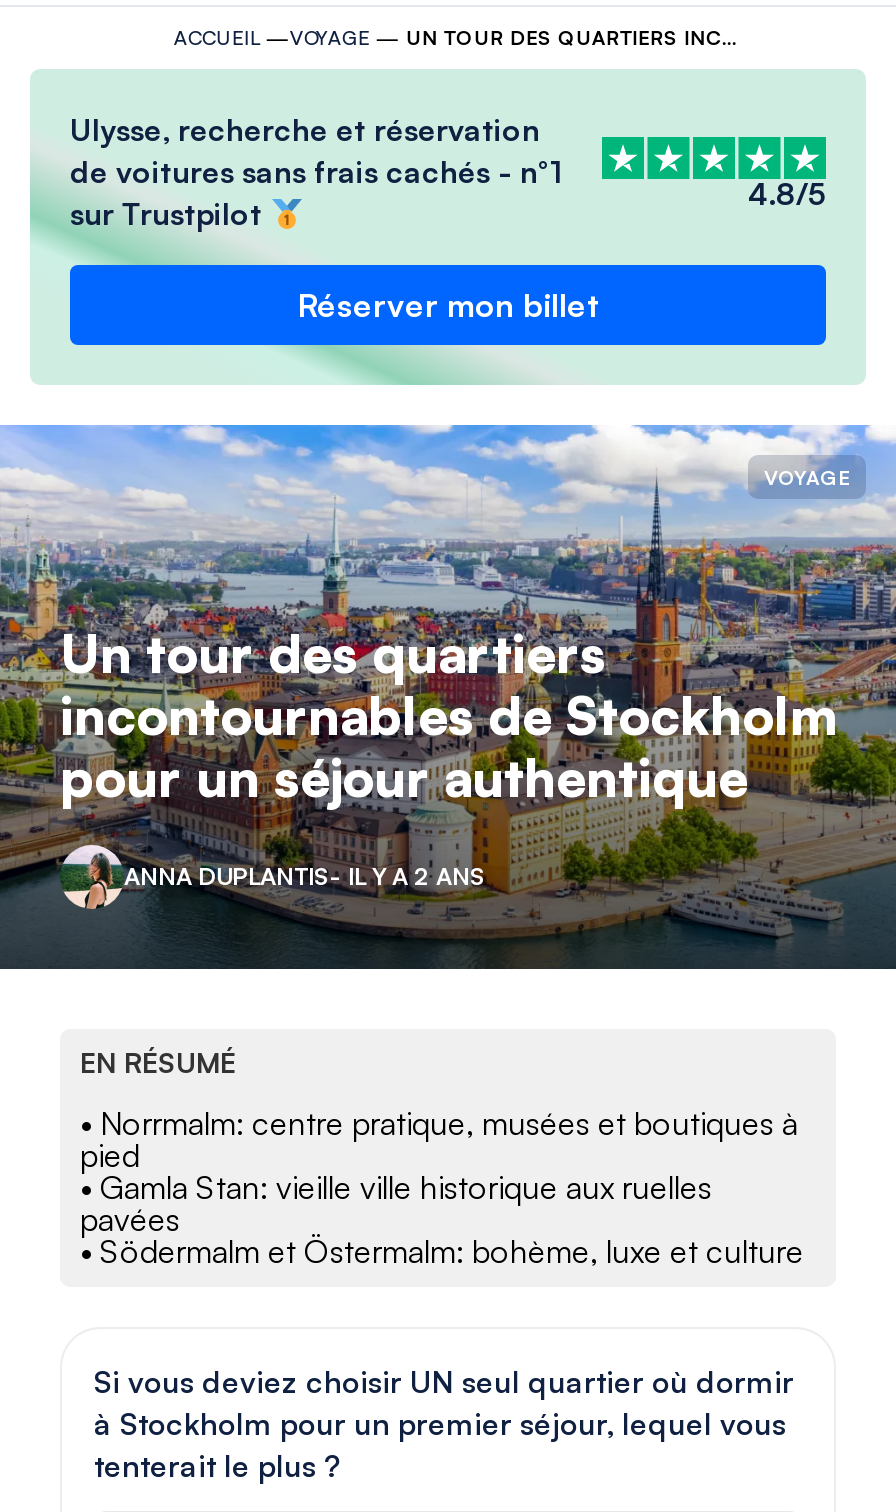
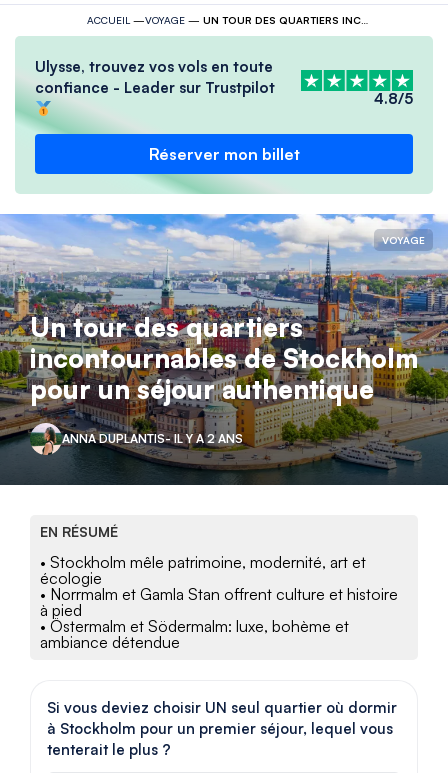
[70,111,562,233] Ulysse, recherche et réservation | de voitures sans frais cachés - n°1 | sur Trustpilot -> [35,57,275,97] Ulysse, trouvez vos vols en toute | confiance - Leader sur Trustpilot
[80,1102,804,1270] • Norrmalm: centre pratique, musées et boutiques à | pied | • Gamla Stan: vieille ville historique aux ruelles | pavées | • Södermalm et Östermalm: bohème, luxe et culture -> [40,552,398,652] • Stockholm mêle patrimoine, modernité, art et | écologie | • Norrmalm et Gamla Stan offrent culture et histoire | à pied | • Östermalm et Södermalm: luxe, bohème et | ambiance détendue

